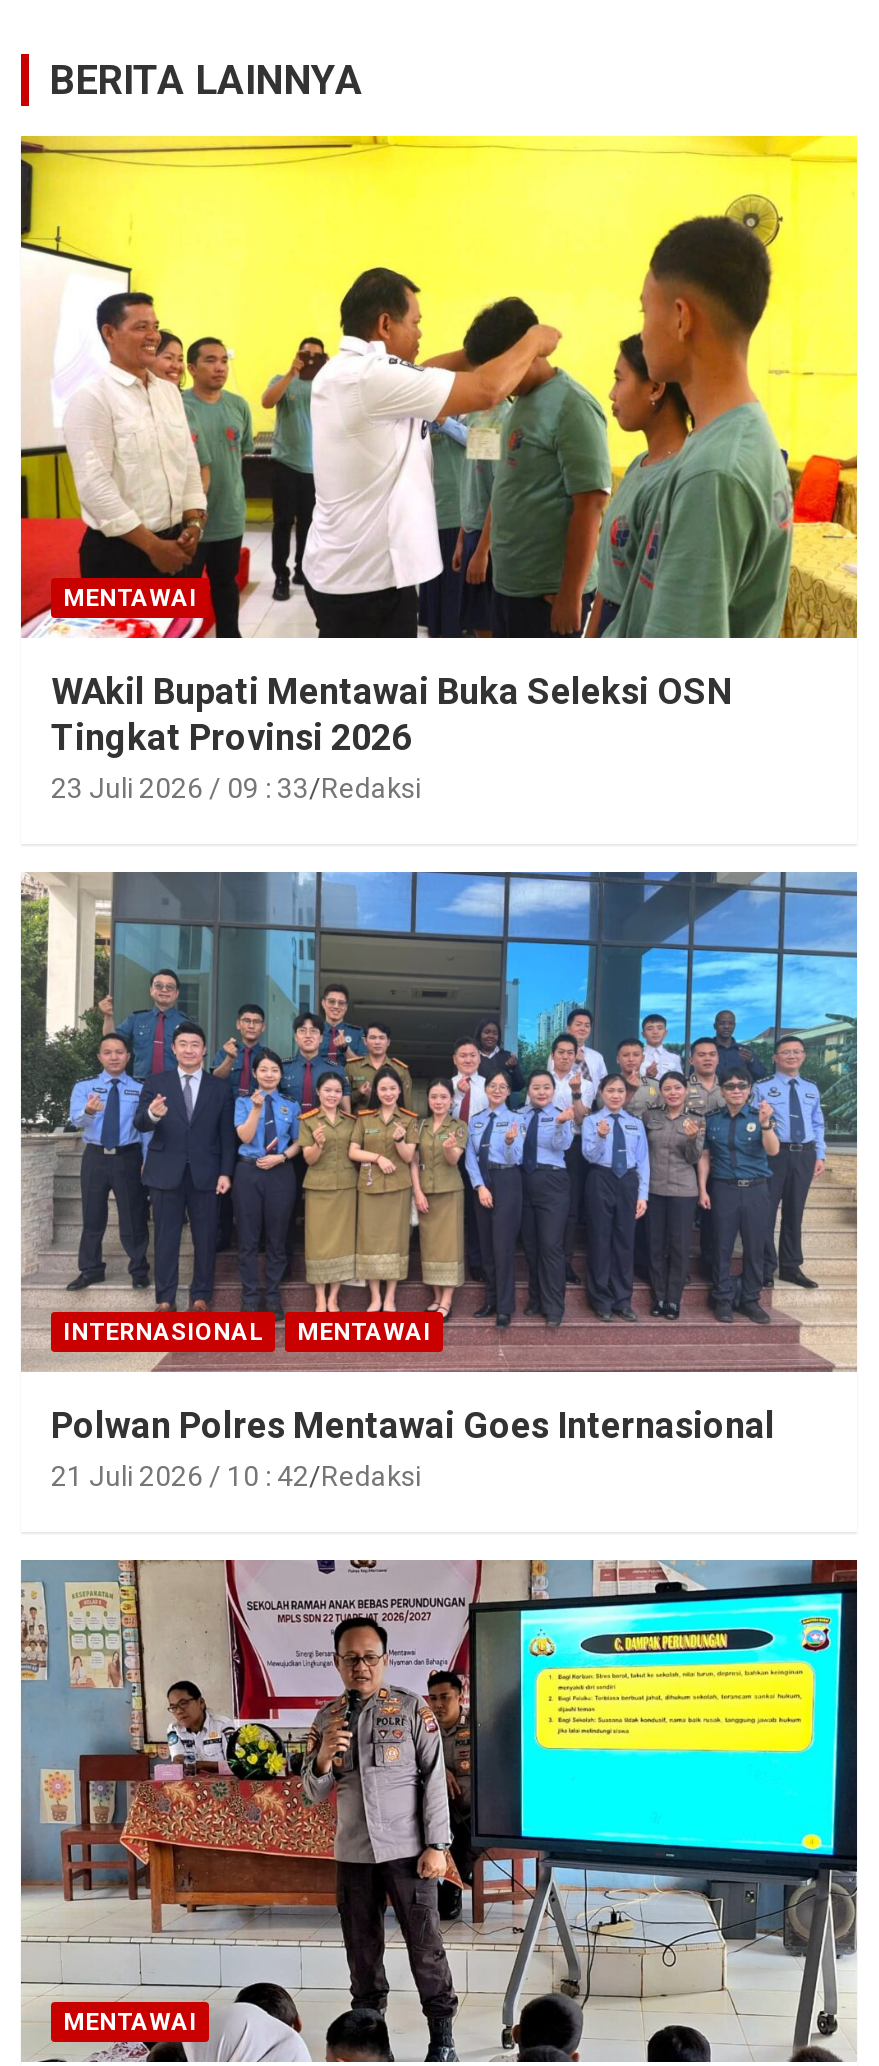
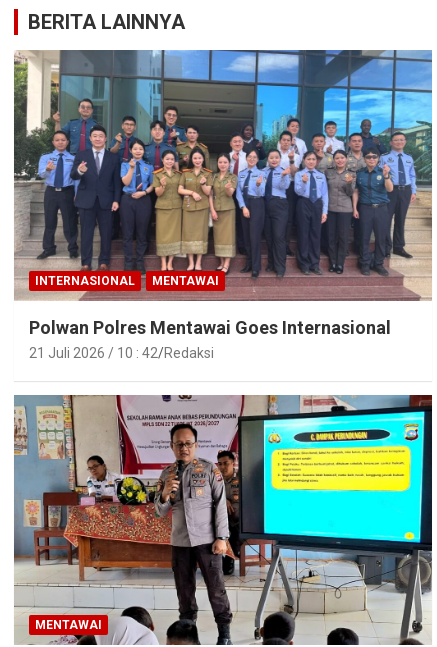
[19,134,859,803] [image] | MENTAWAI | WAkil Bupati Mentawai Buka Seleksi OSN | Tingkat Provinsi 2026 | 23 Juli 2026 / 09 : 33 Redaksi -> none

